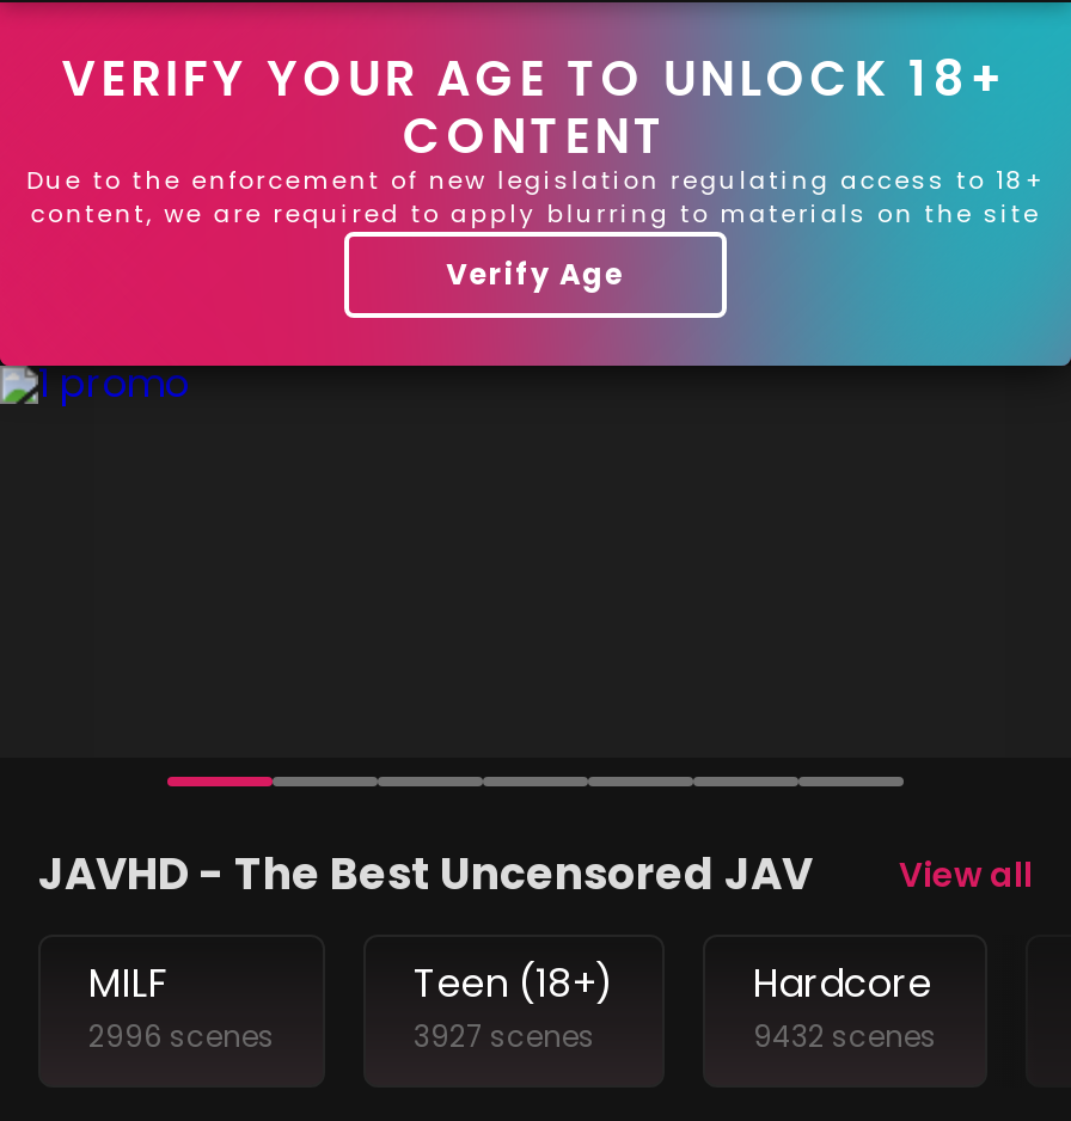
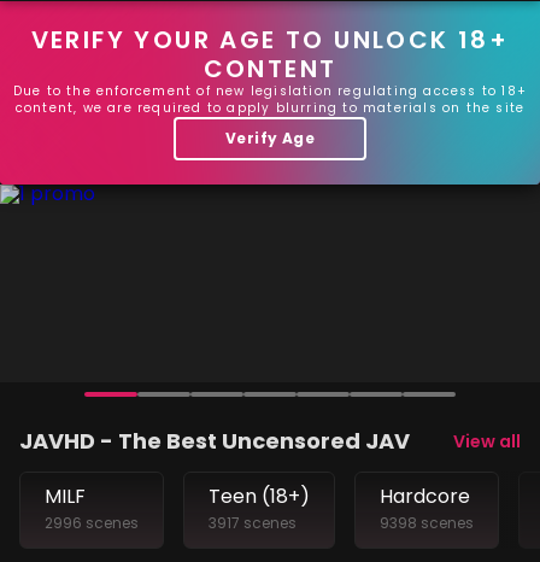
[414,1017,595,1057] 3927 scenes -> [209,513,297,533] 3917 scenes
[753,1017,937,1057] 9432 scenes -> [380,513,474,533] 9398 scenes

